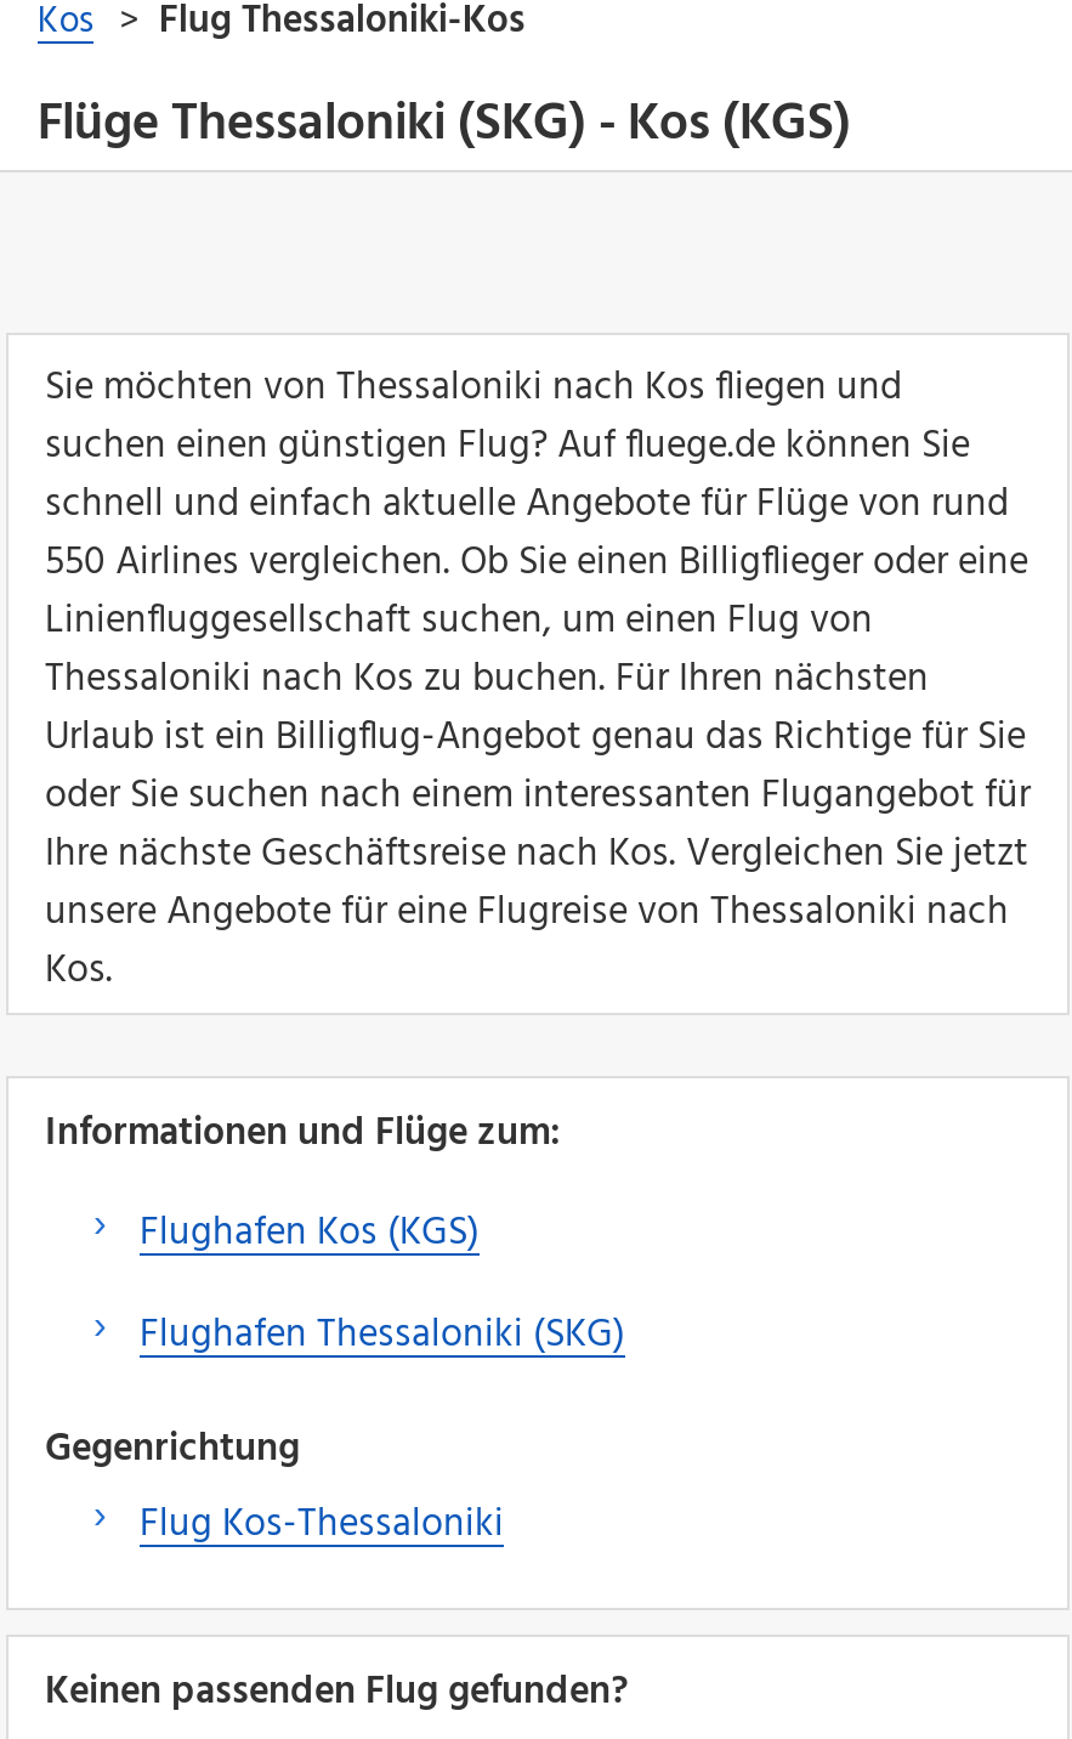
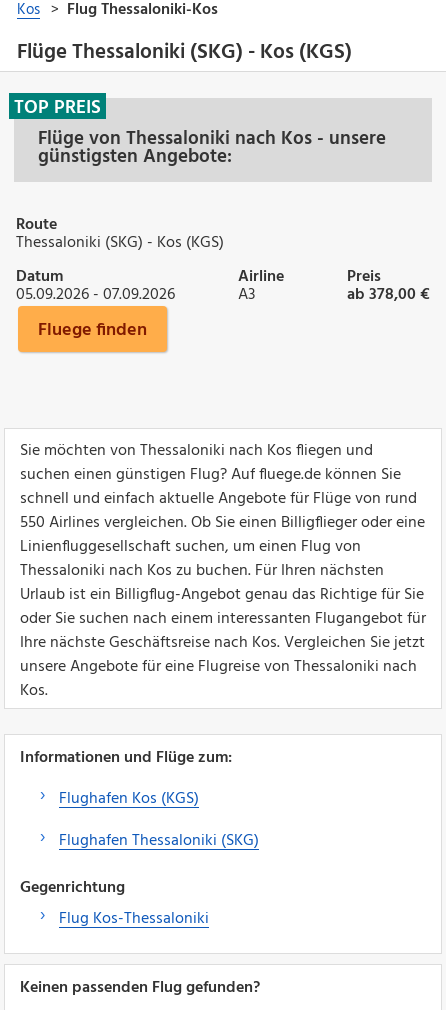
none -> [14,93,101,123] TOP PREIS
none -> [16,212,224,308] Route | Thessaloniki (SKG) - Kos (KGS) | Datum | 05.09.2026 - 07.09.2026
none -> [38,124,386,172] Flüge von Thessaloniki nach Kos - unsere | günstigsten Angebote:
none -> [38,264,430,345] Preis | ab 378,00 € | Fluege finden
none -> [238,264,284,308] Airline | A3

